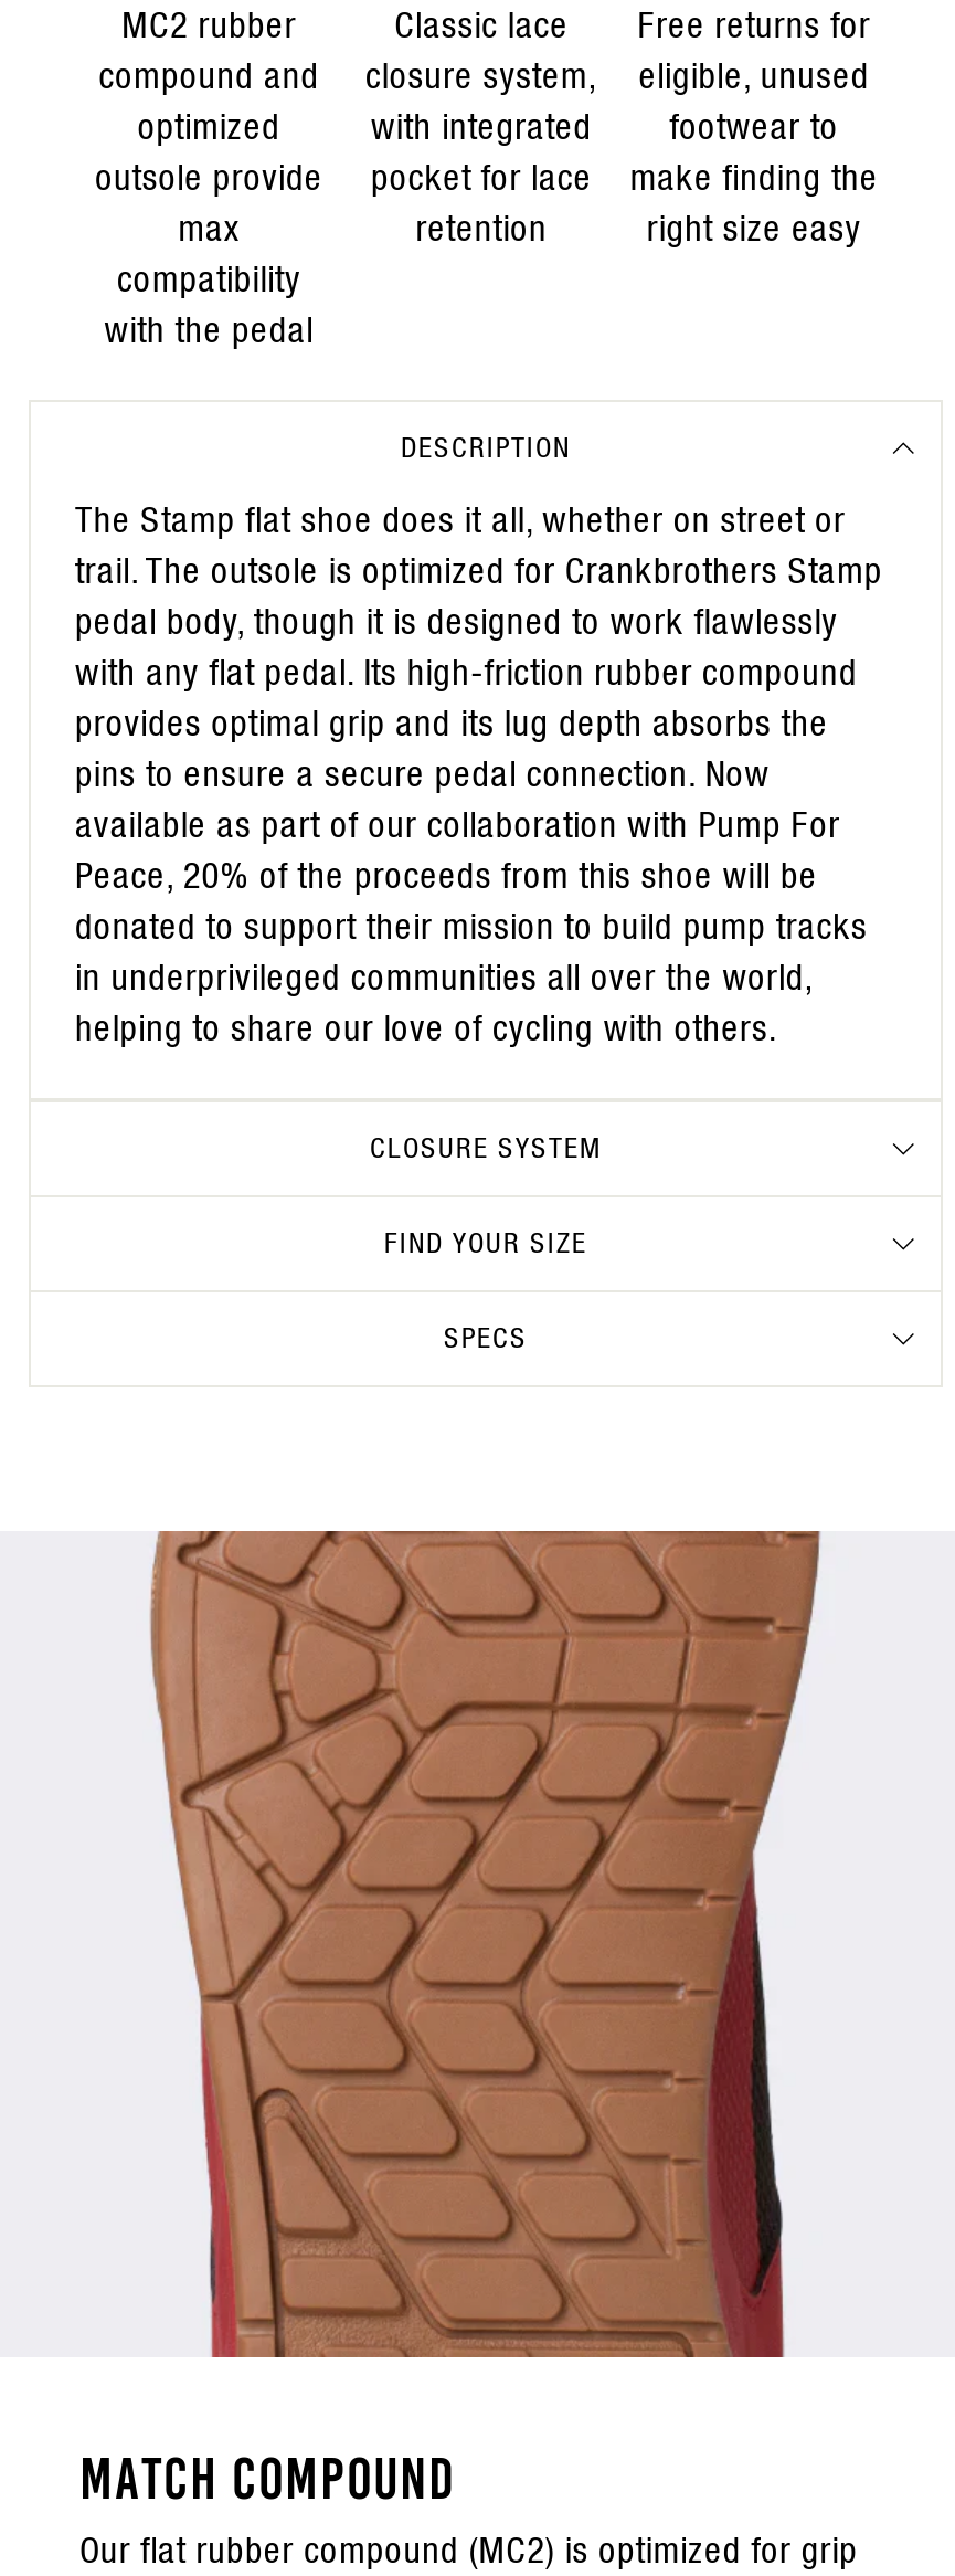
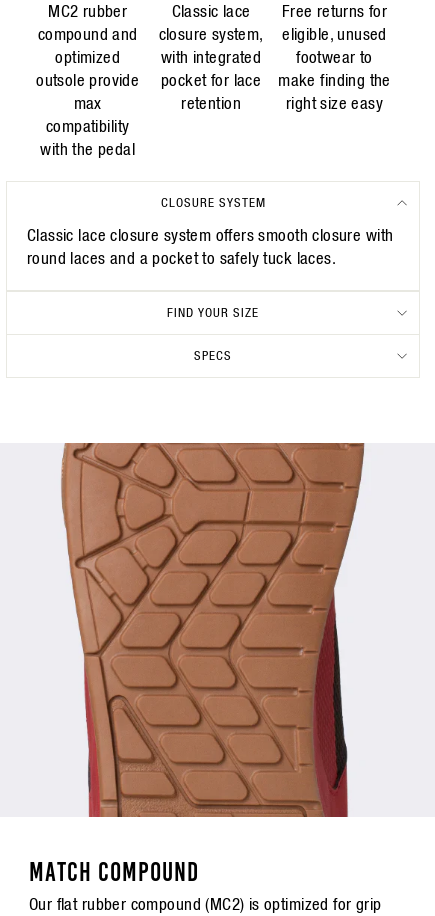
[75,432,883,1050] DESCRIPTION | The Stamp flat shoe does it all, whether on street or | trail. The outsole is optimized for Crankbrothers Stamp | pedal body, though it is designed to work flawlessly | with any flat pedal. Its high-friction rubber compound | provides optimal grip and its lug depth absorbs the | pins to ensure a secure pedal connection. Now | available as part of our collaboration with Pump For | Peace, 20% of the proceeds from this shoe will be | donated to support their mission to build pump tracks | in underprivileged communities all over the world, | helping to share our love of cycling with others. -> none
moved [370,1132,602,1165] -> [160,195,265,210]: CLOSURE SYSTEM
none -> [27,226,393,268] Classic lace closure system offers smooth closure with | round laces and a pocket to safely tuck laces.

